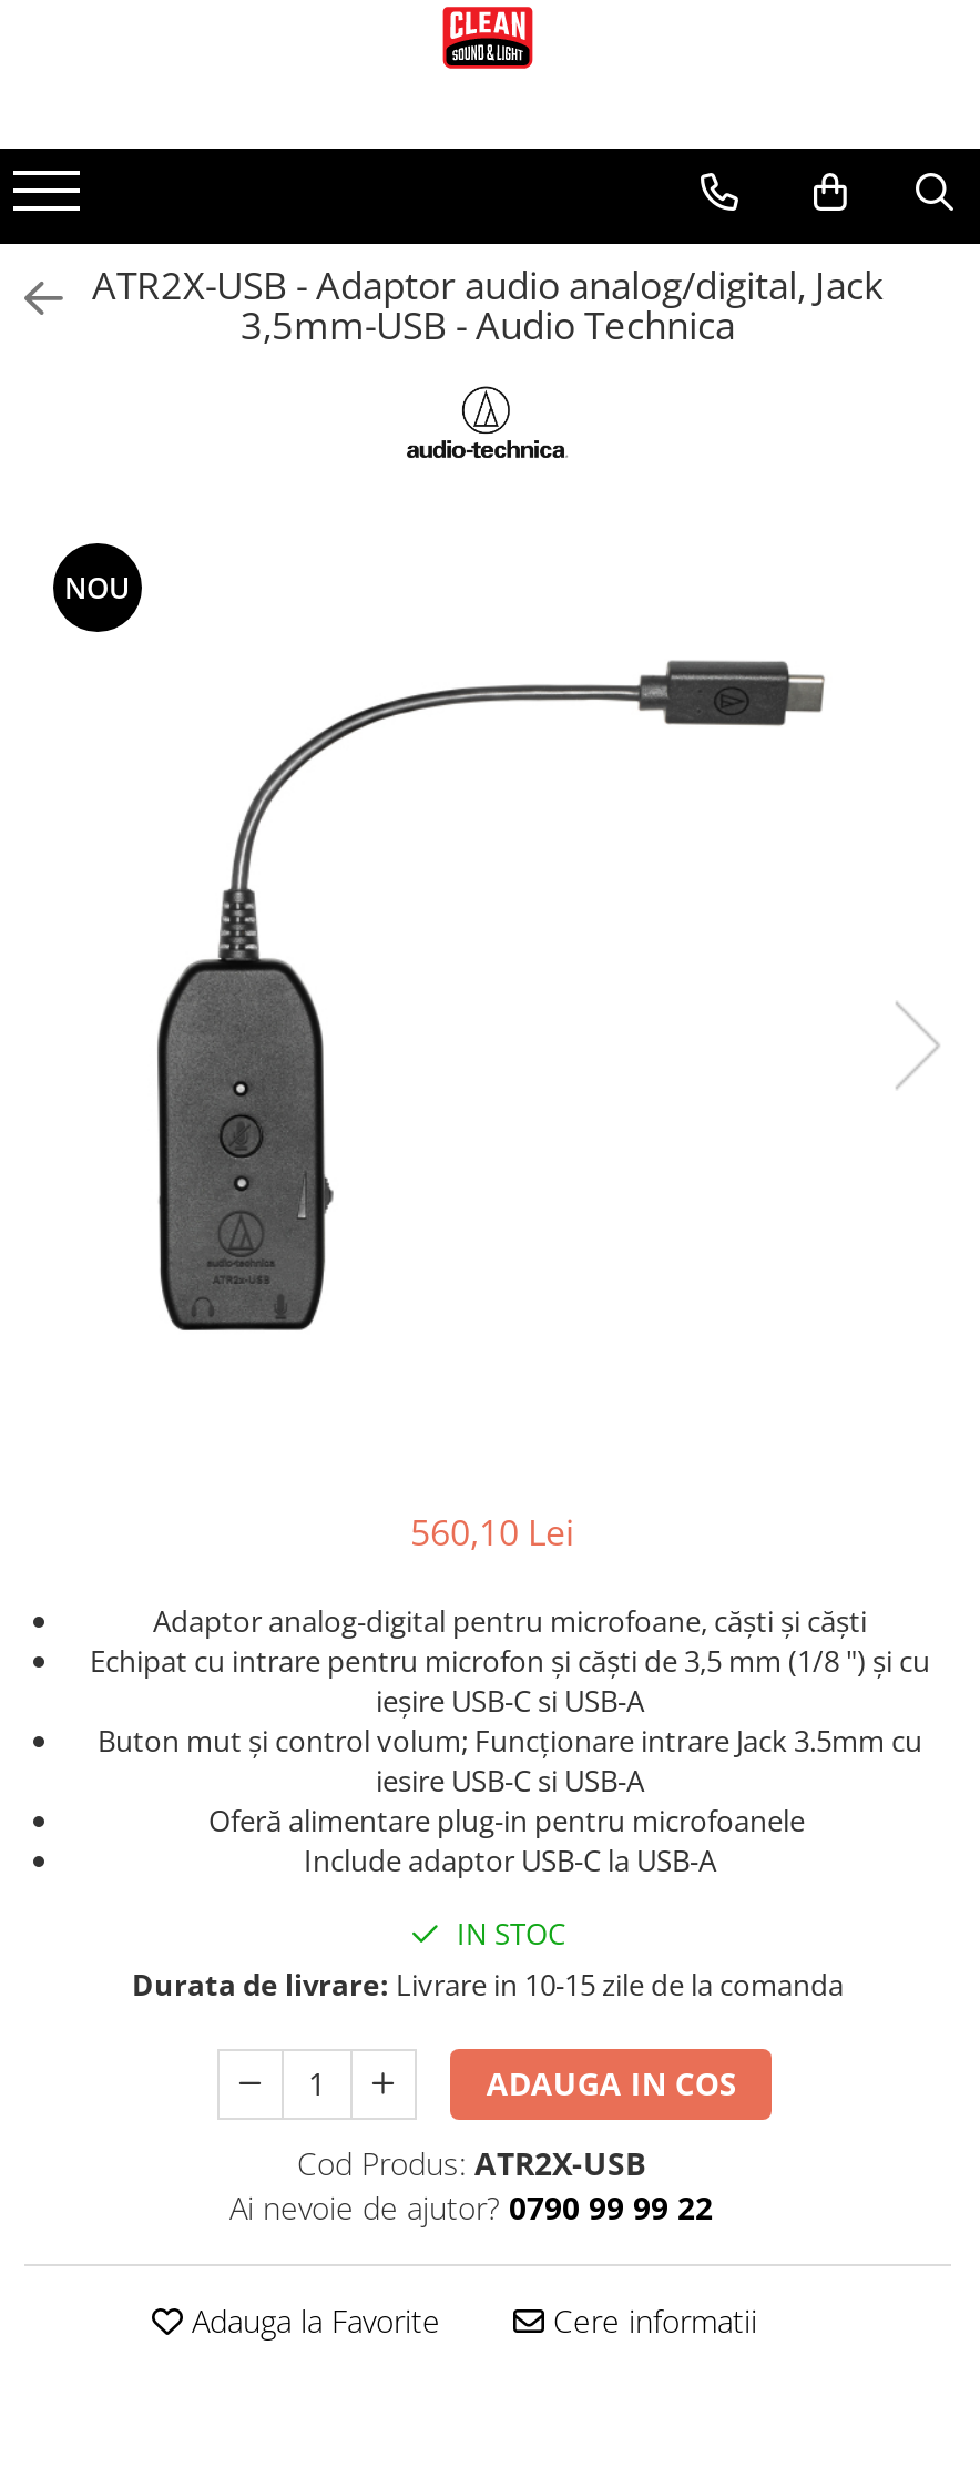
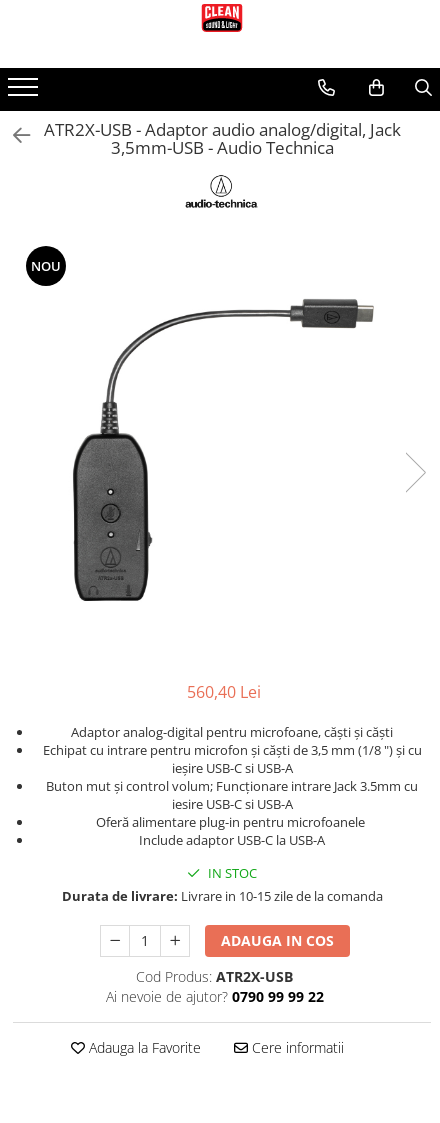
[410,1508,574,1557] 560,10 Lei -> [187,681,261,703] 560,40 Lei

